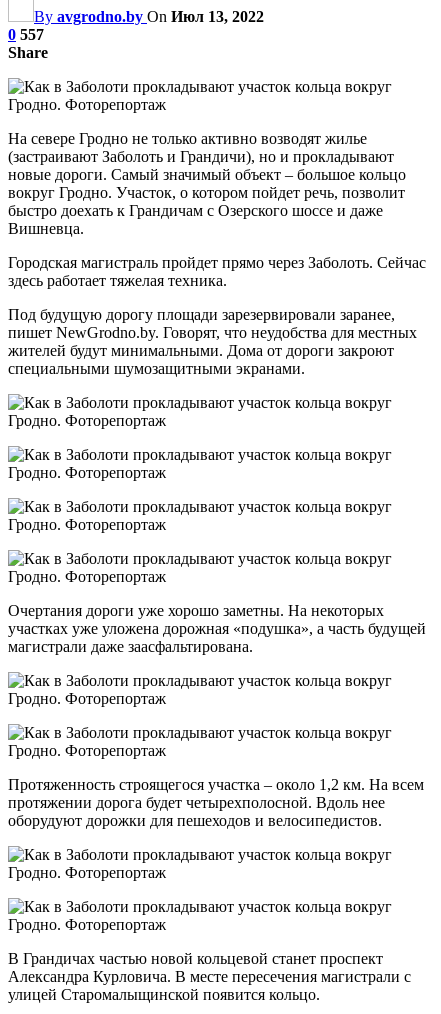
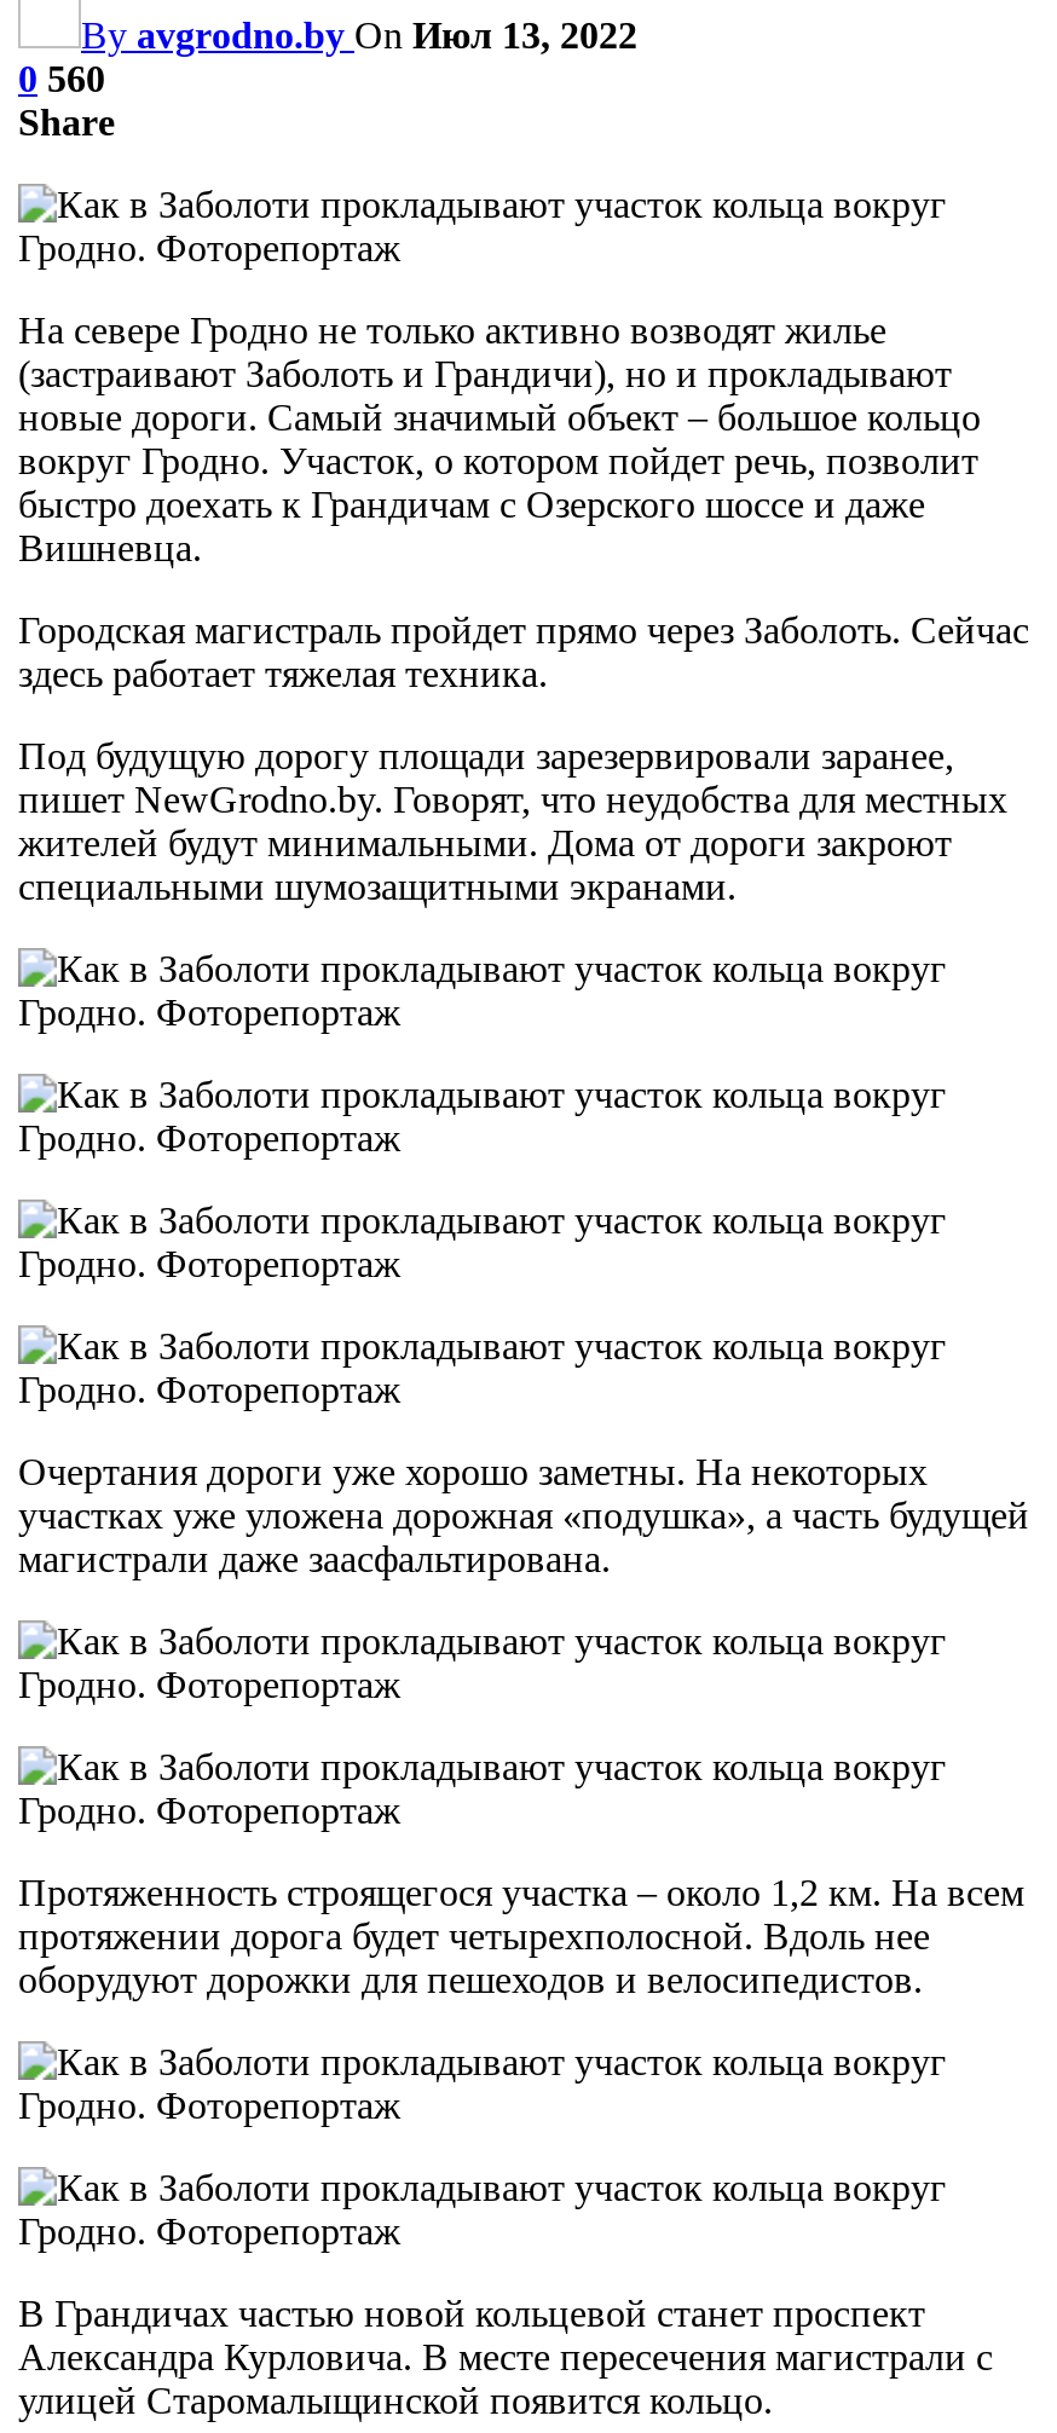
[8,26,44,43] 0 557 -> [18,58,105,99] 0 560

